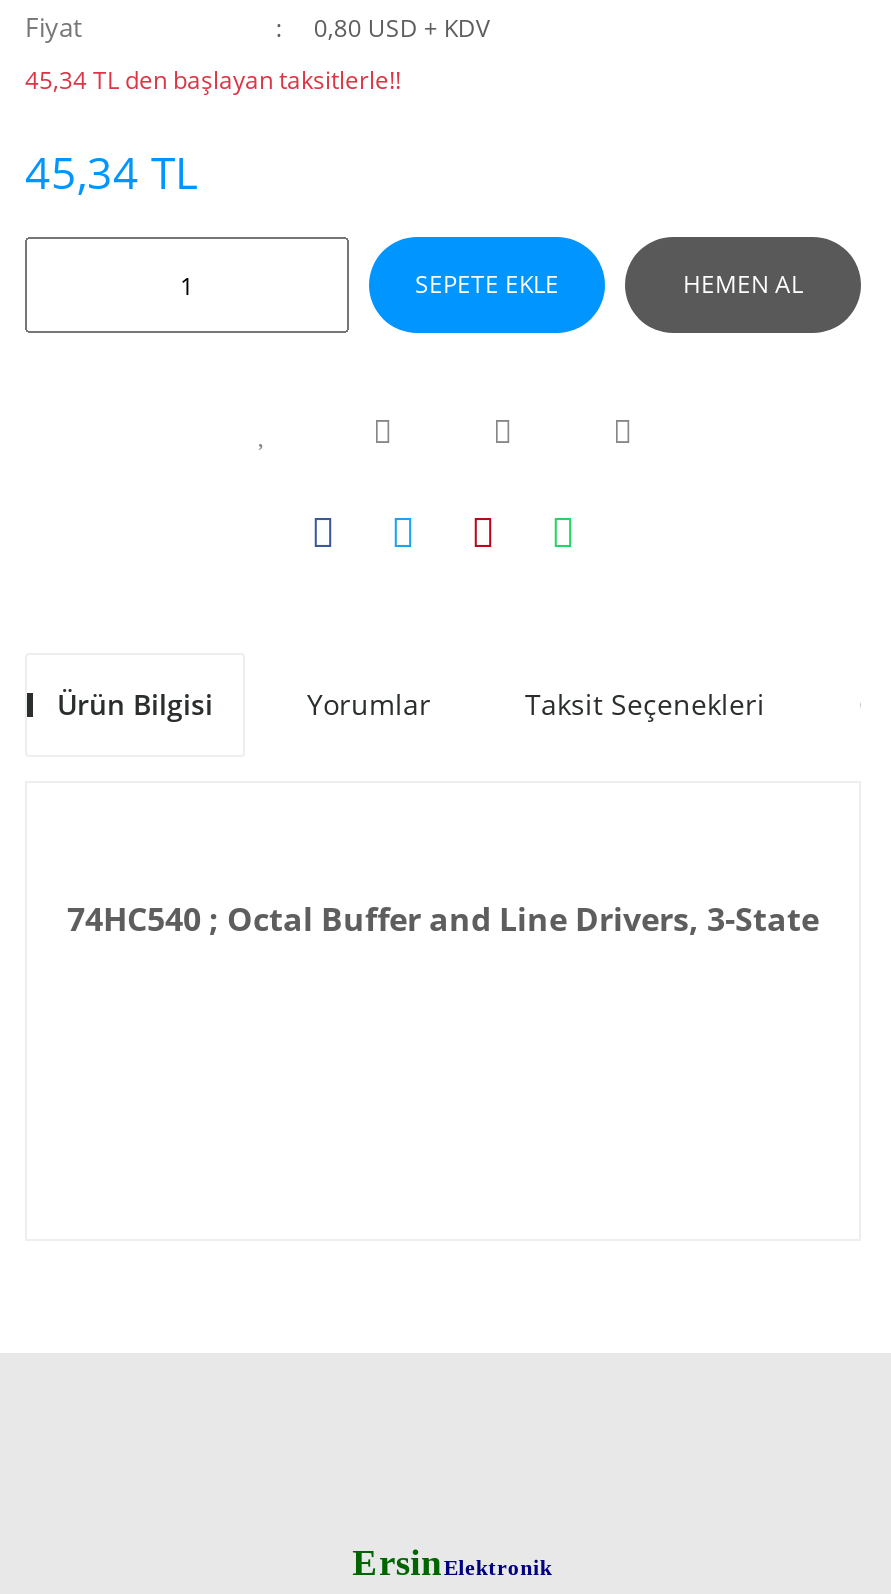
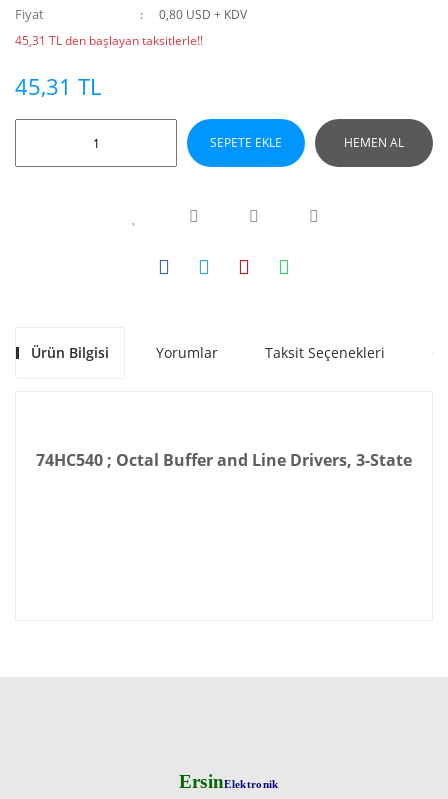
[25,63,401,97] 45,34 TL den başlayan taksitlerle!! -> [15,32,203,49] 45,31 TL den başlayan taksitlerle!!
[25,141,197,201] 45,34 TL -> [15,71,101,101] 45,31 TL

